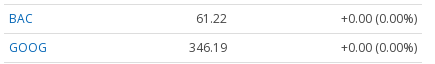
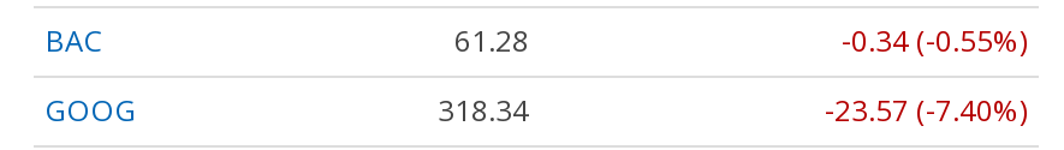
[196,9,227,26] 61.22 -> [454,19,529,60] 61.28
[341,9,417,26] +0.00 (0.00%) -> [842,19,1027,60] -0.34 (-0.55%)
[189,38,227,55] 346.19 -> [438,89,529,130] 318.34
[341,38,417,55] +0.00 (0.00%) -> [825,89,1027,130] -23.57 (-7.40%)

